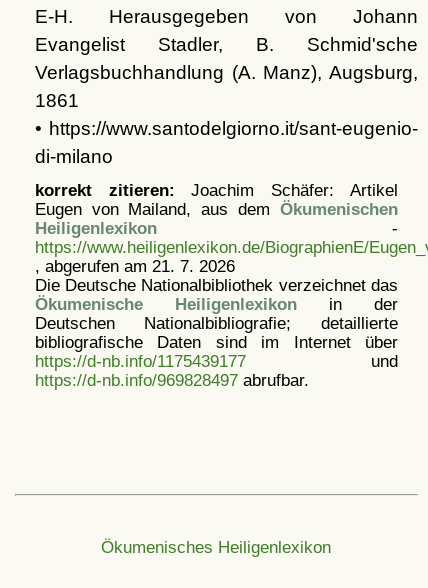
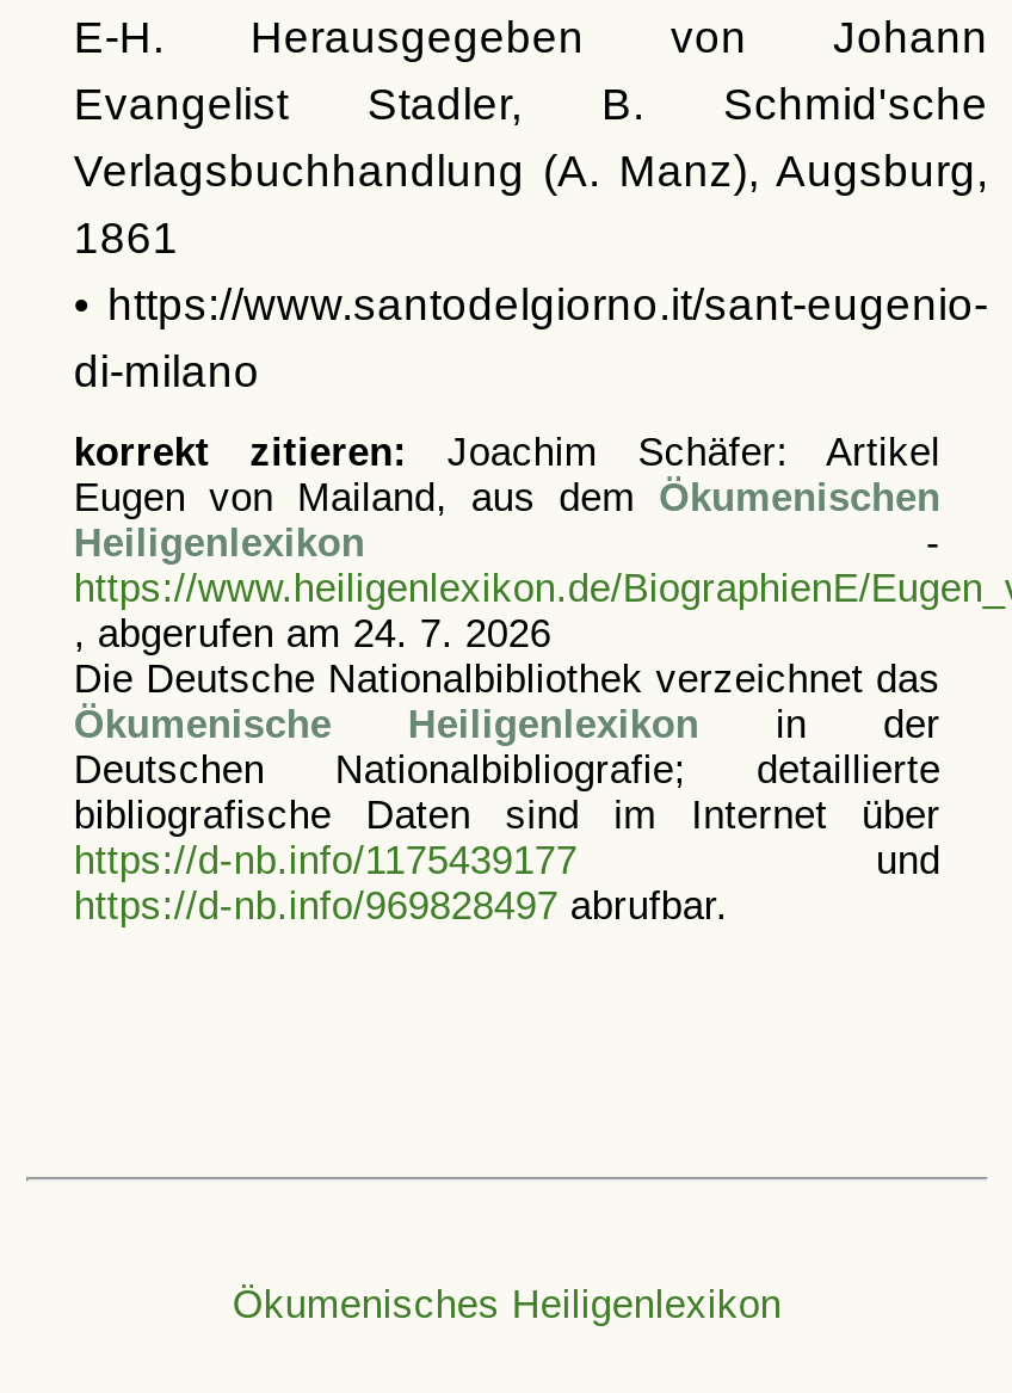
[35,257,235,275] , abgerufen am 21. 7. 2026 -> [74,610,551,653] , abgerufen am 24. 7. 2026

